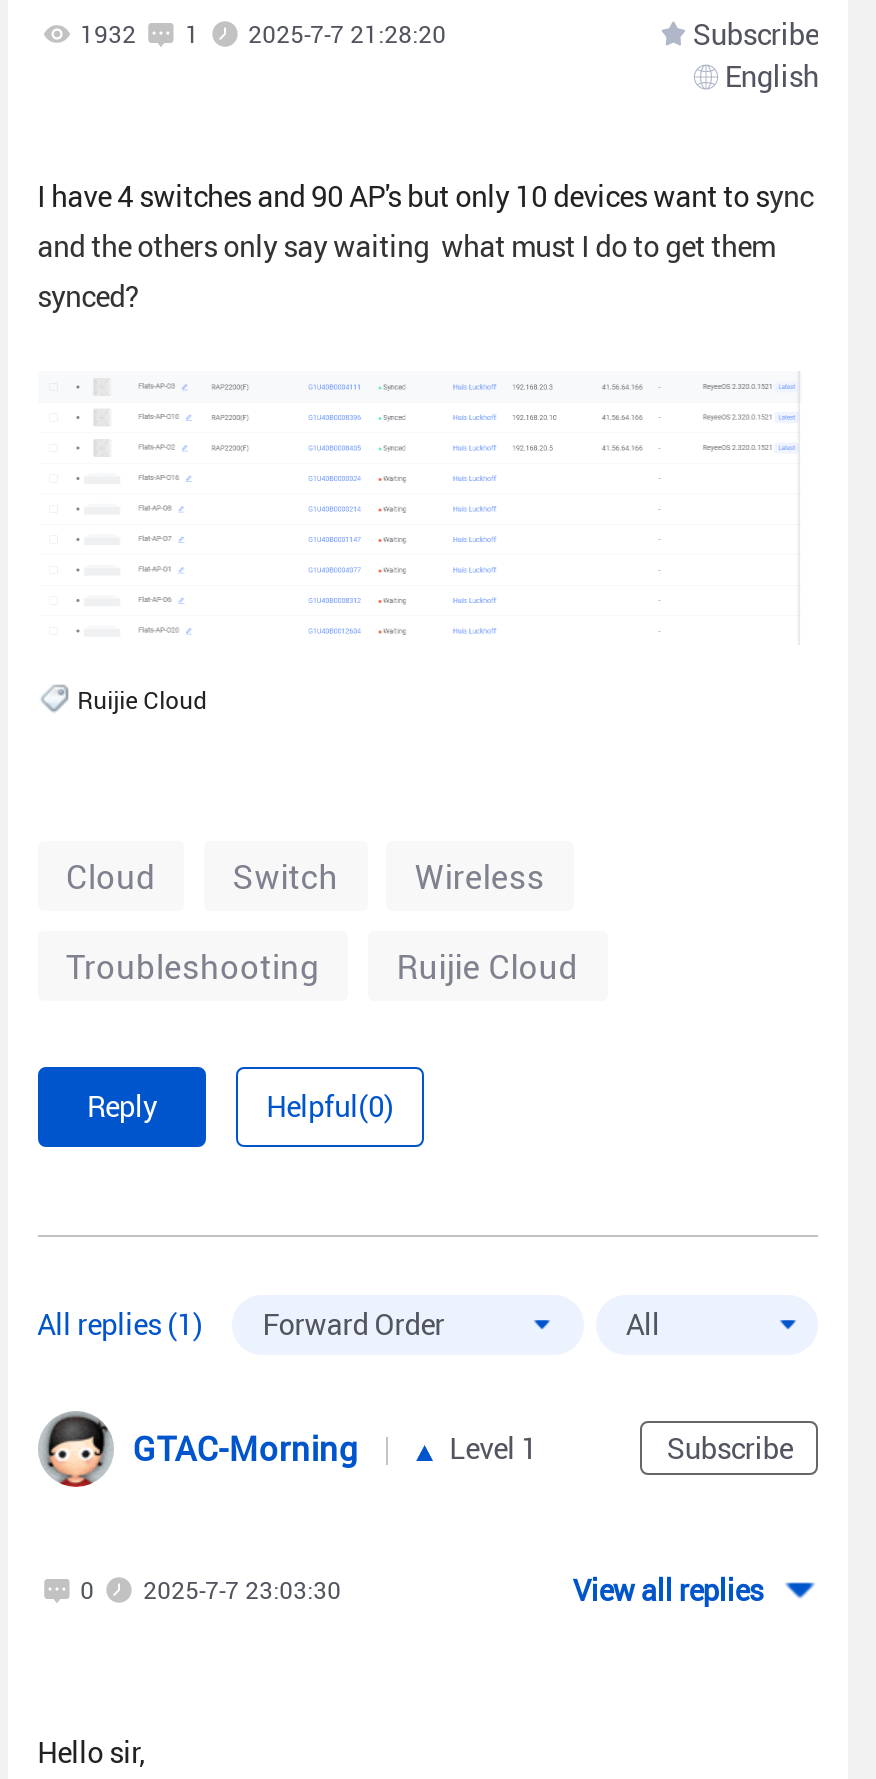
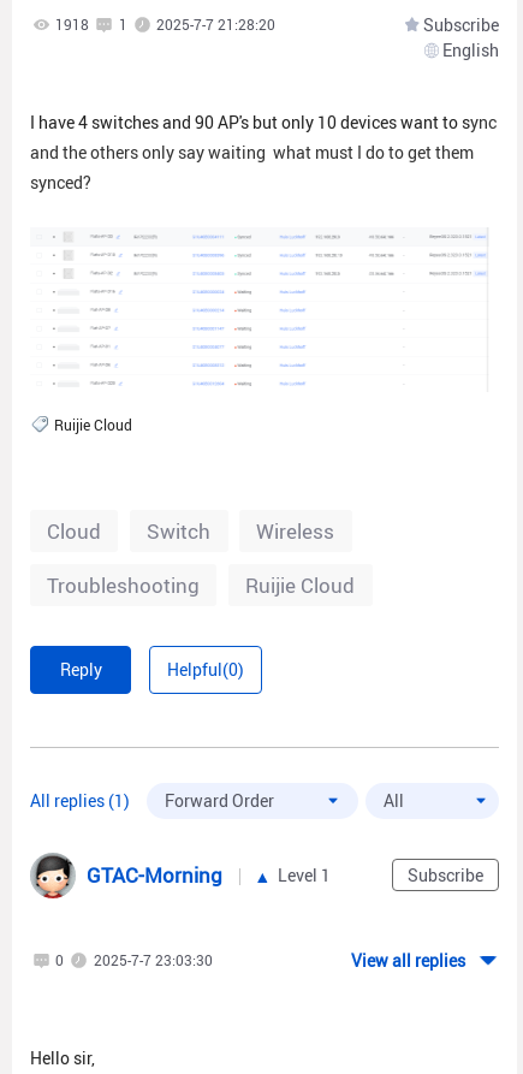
[80,18,446,50] 1932 1 2025-7-7 21:28:20 -> [56,15,275,34] 1918 1 2025-7-7 21:28:20

